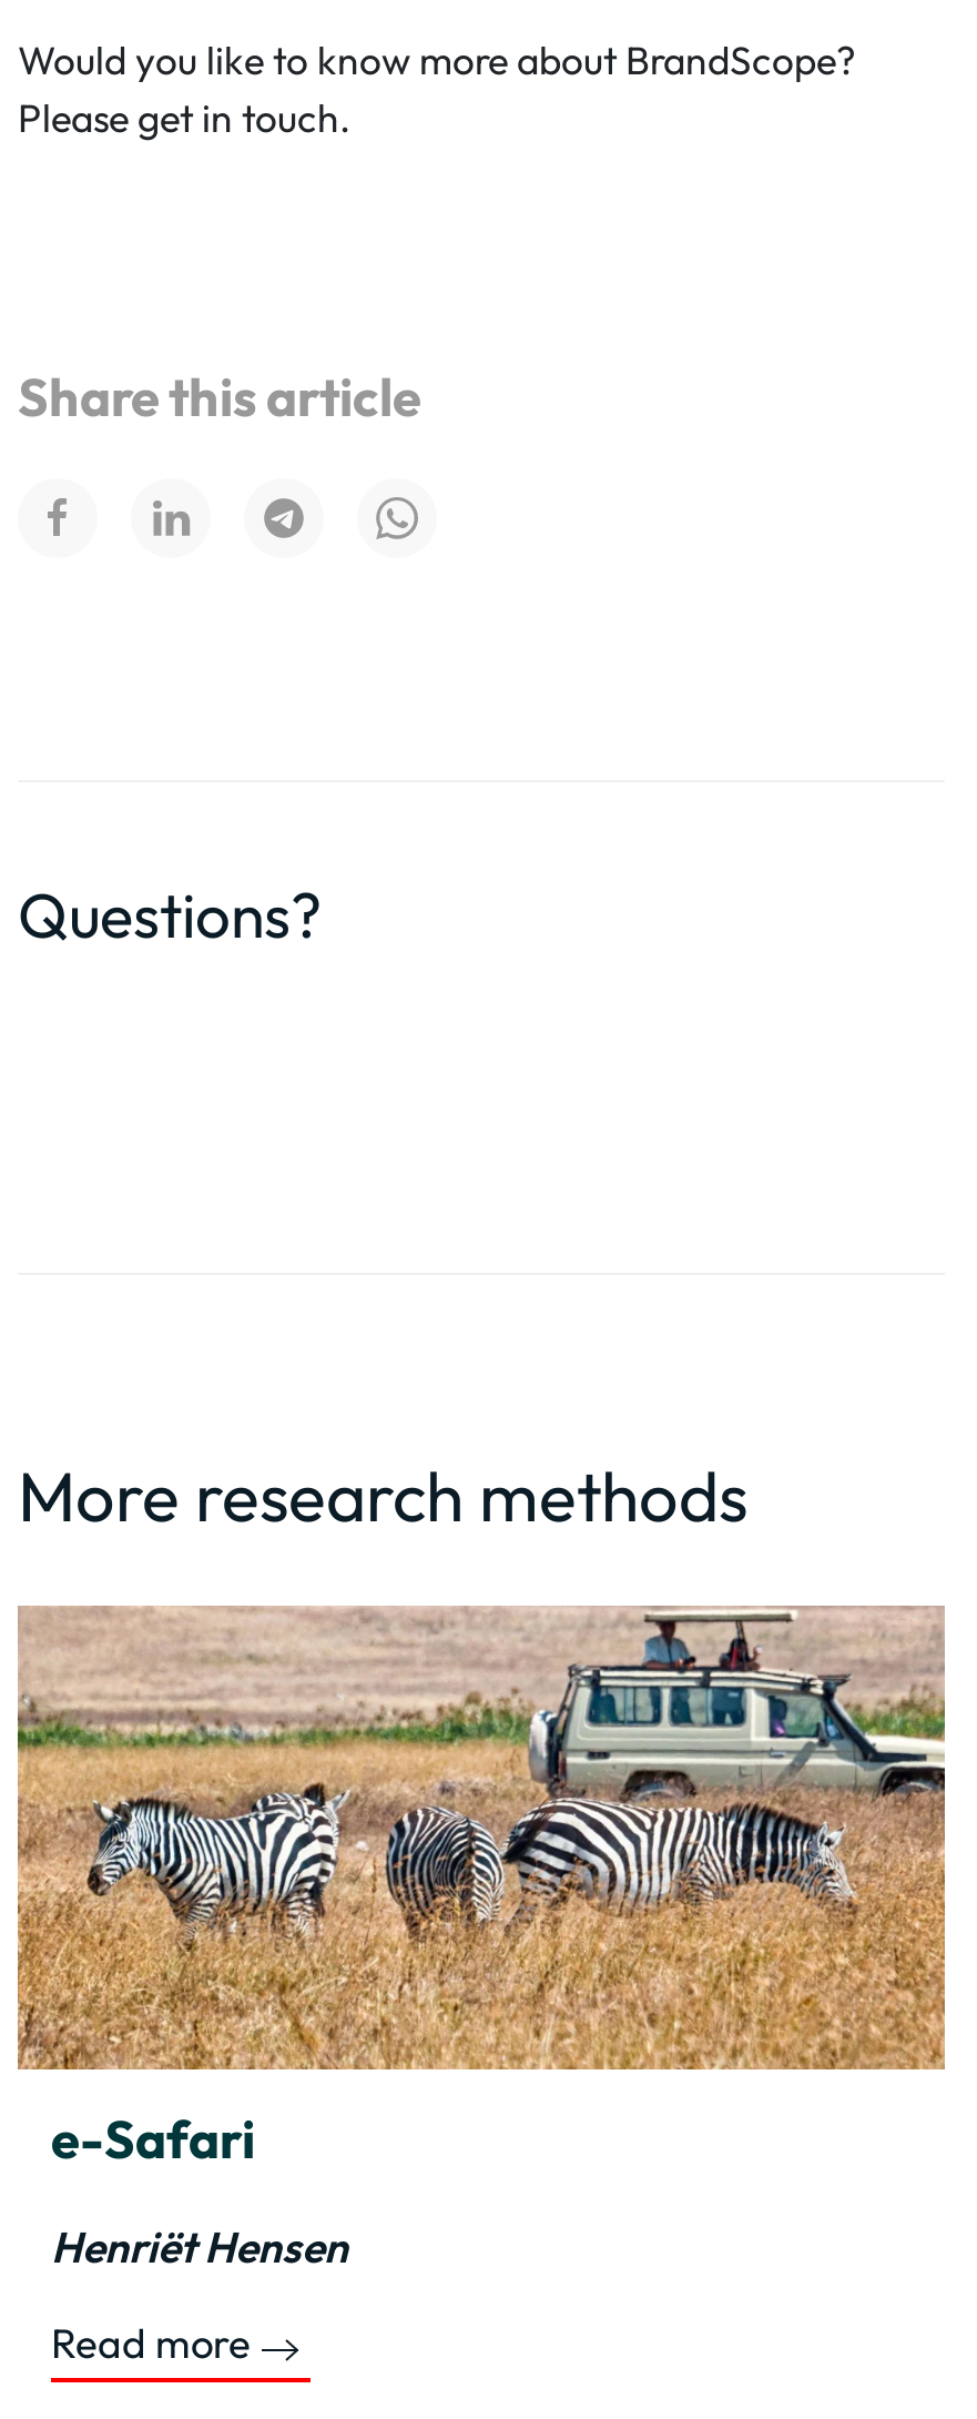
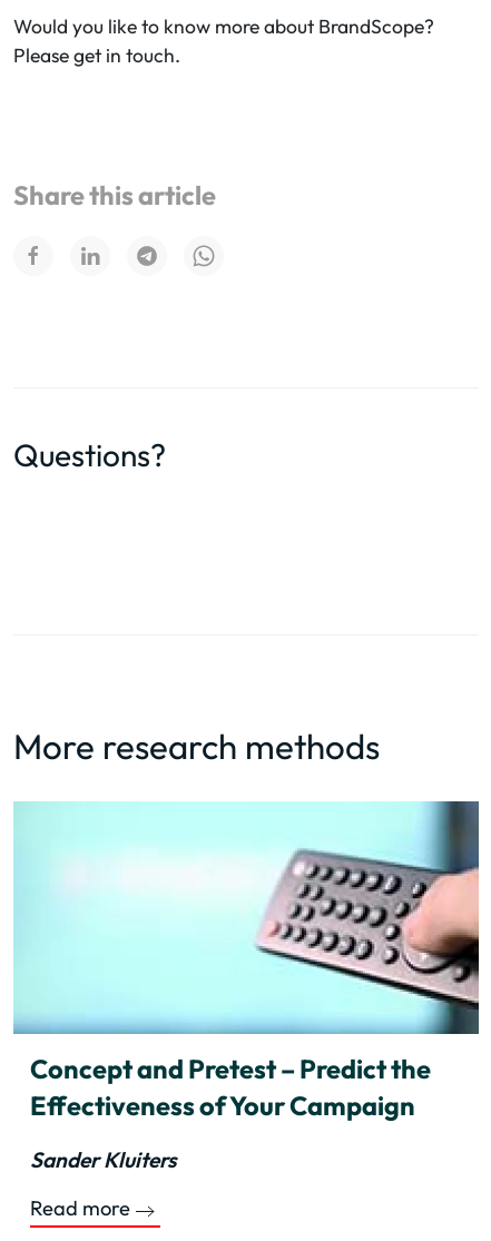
[16,1603,947,2172] [image] | e-Safari -> [12,800,480,1122] [image] | Concept and Pretest – Predict the | Effectiveness of Your Campaign
[51,2220,348,2274] Henriët Hensen -> [30,1146,177,1173] Sander Kluiters

